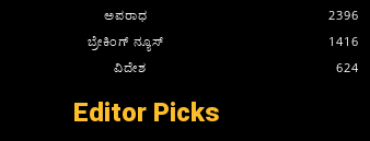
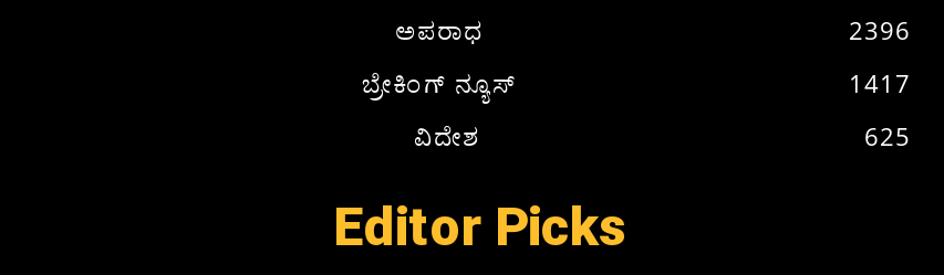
[328,32,359,49] 1416 -> [849,65,911,99] 1417
[336,59,359,75] 624 -> [864,118,911,152] 625

